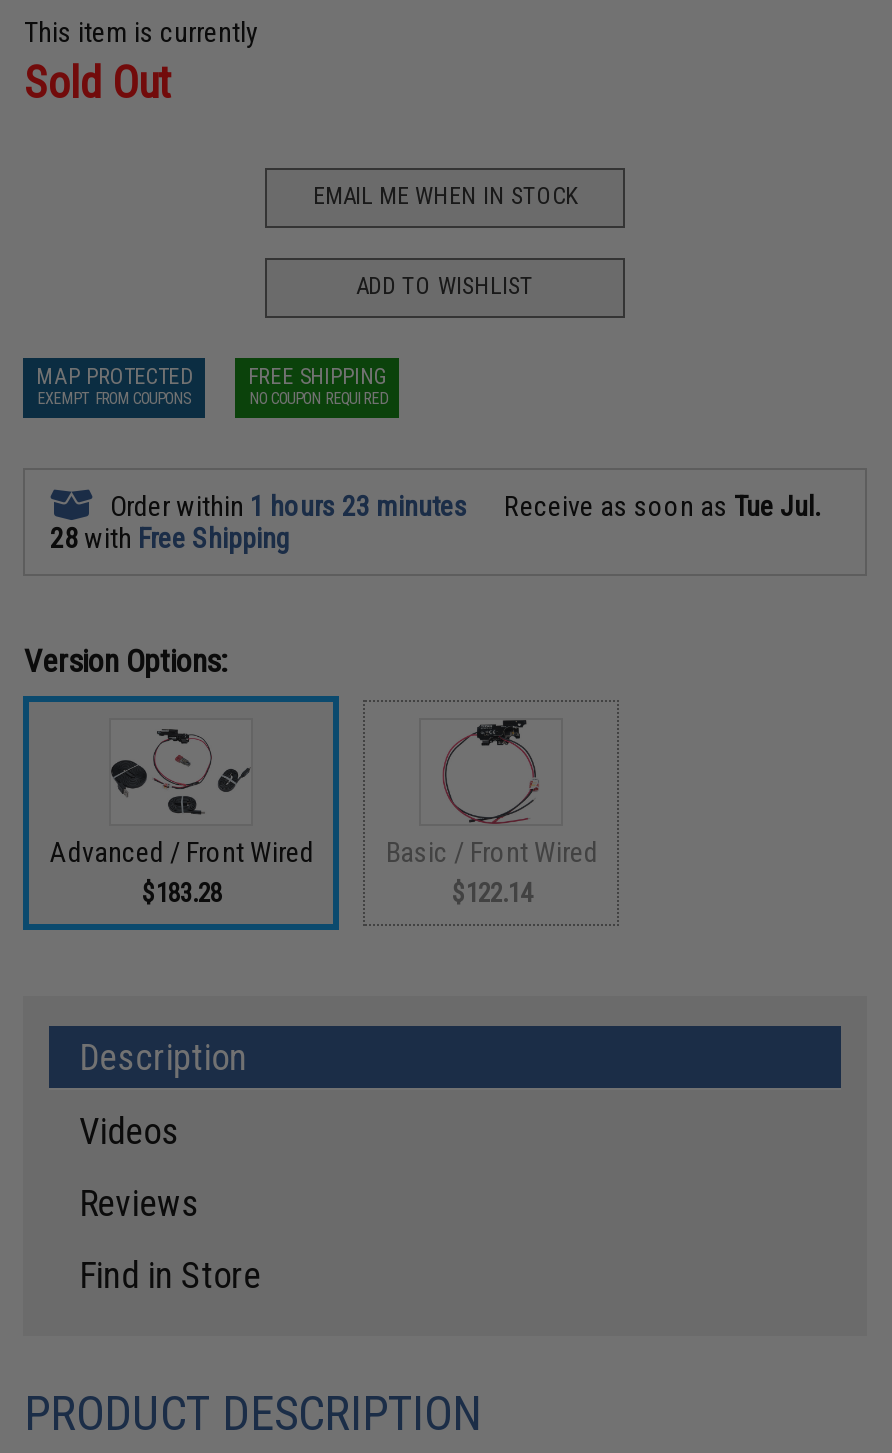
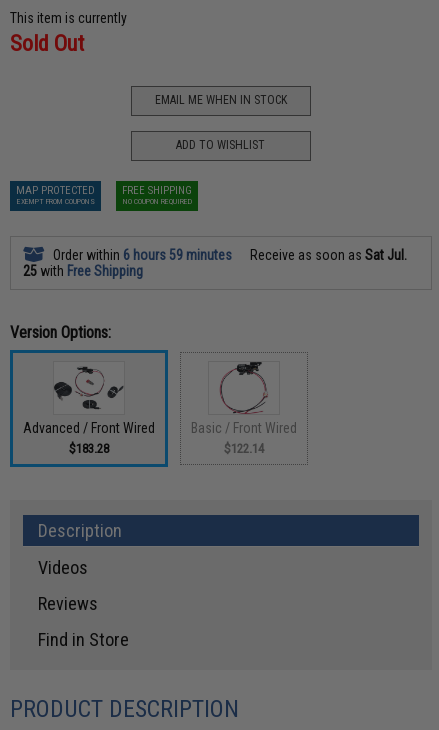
[104,490,468,522] Order within 1 hours 23 minutes -> [50,247,232,263] Order within 6 hours 59 minutes
[498,490,820,522] Receive as soon as Tue Jul. -> [247,247,407,263] Receive as soon as Sat Jul.
[50,522,290,554] 28 with Free Shipping -> [23,263,143,279] 25 with Free Shipping

